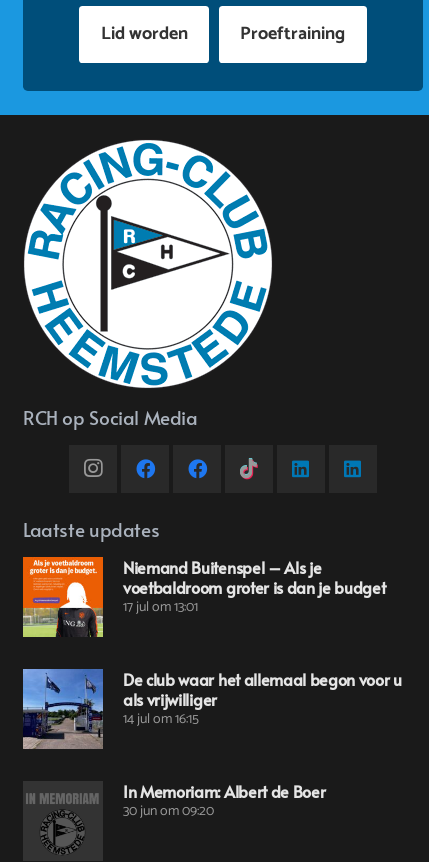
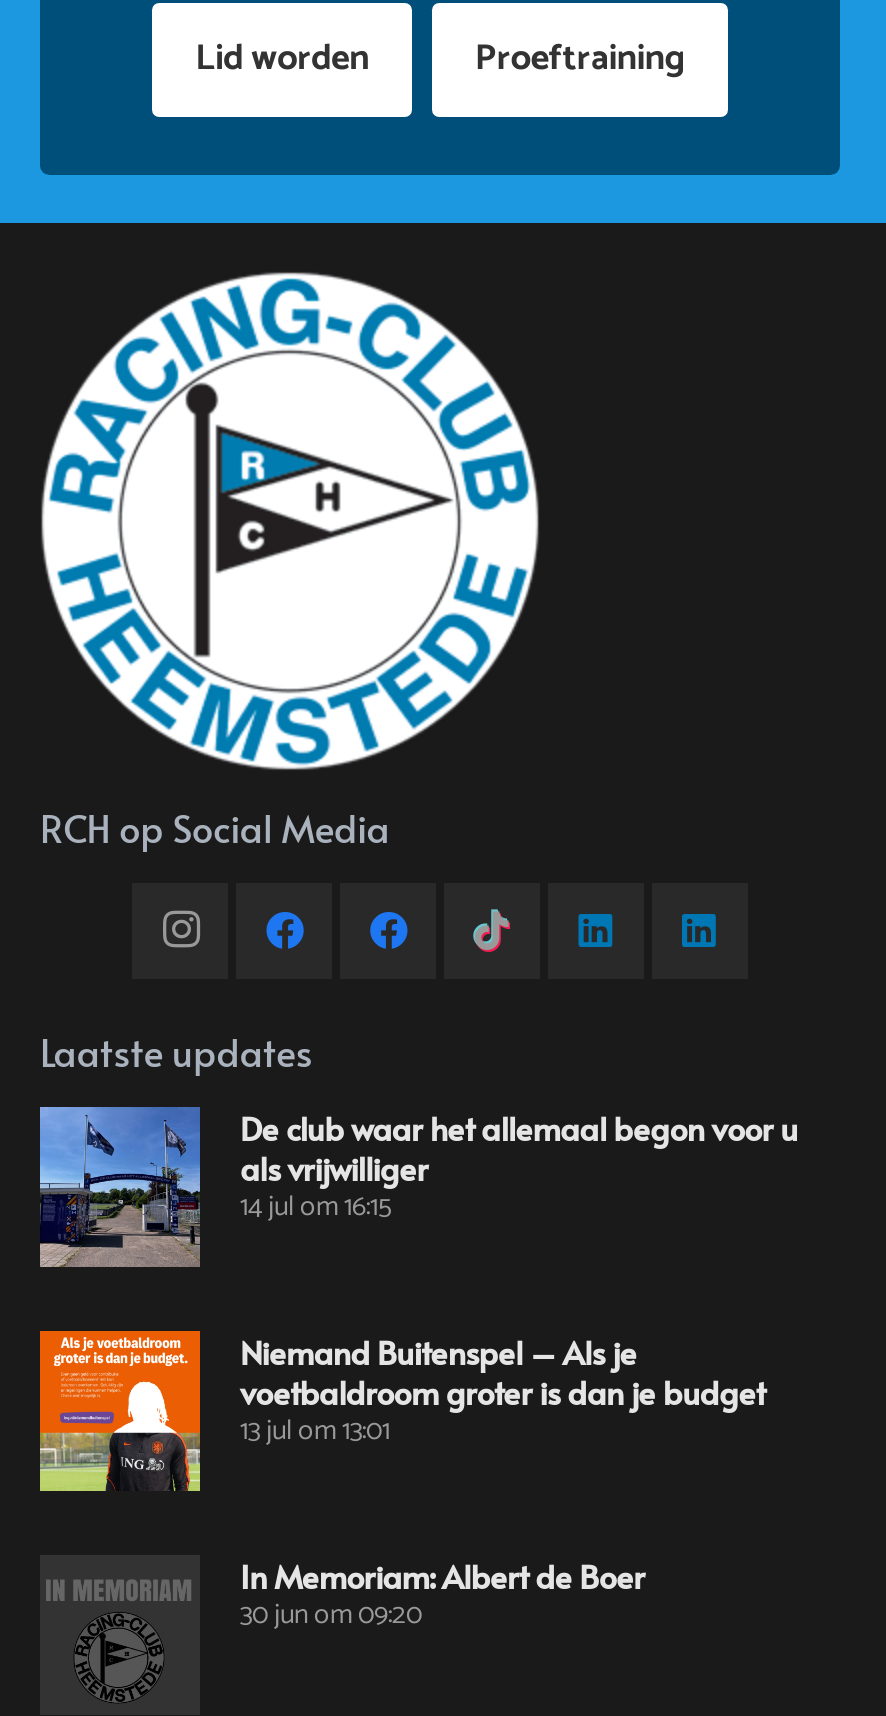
moved [22,556,385,638] -> [38,1329,765,1492]: [image] | Niemand Buitenspel – Als je | voetbaldroom groter is dan je budget
[123,596,198,619] 17 jul om 13:01 -> none
moved [21,668,402,751] -> [36,1105,798,1270]: [image] | De club waar het allemaal begon voor u | als vrijwilliger | 14 jul om 16:15
none -> [240,1409,390,1455] 13 jul om 13:01

